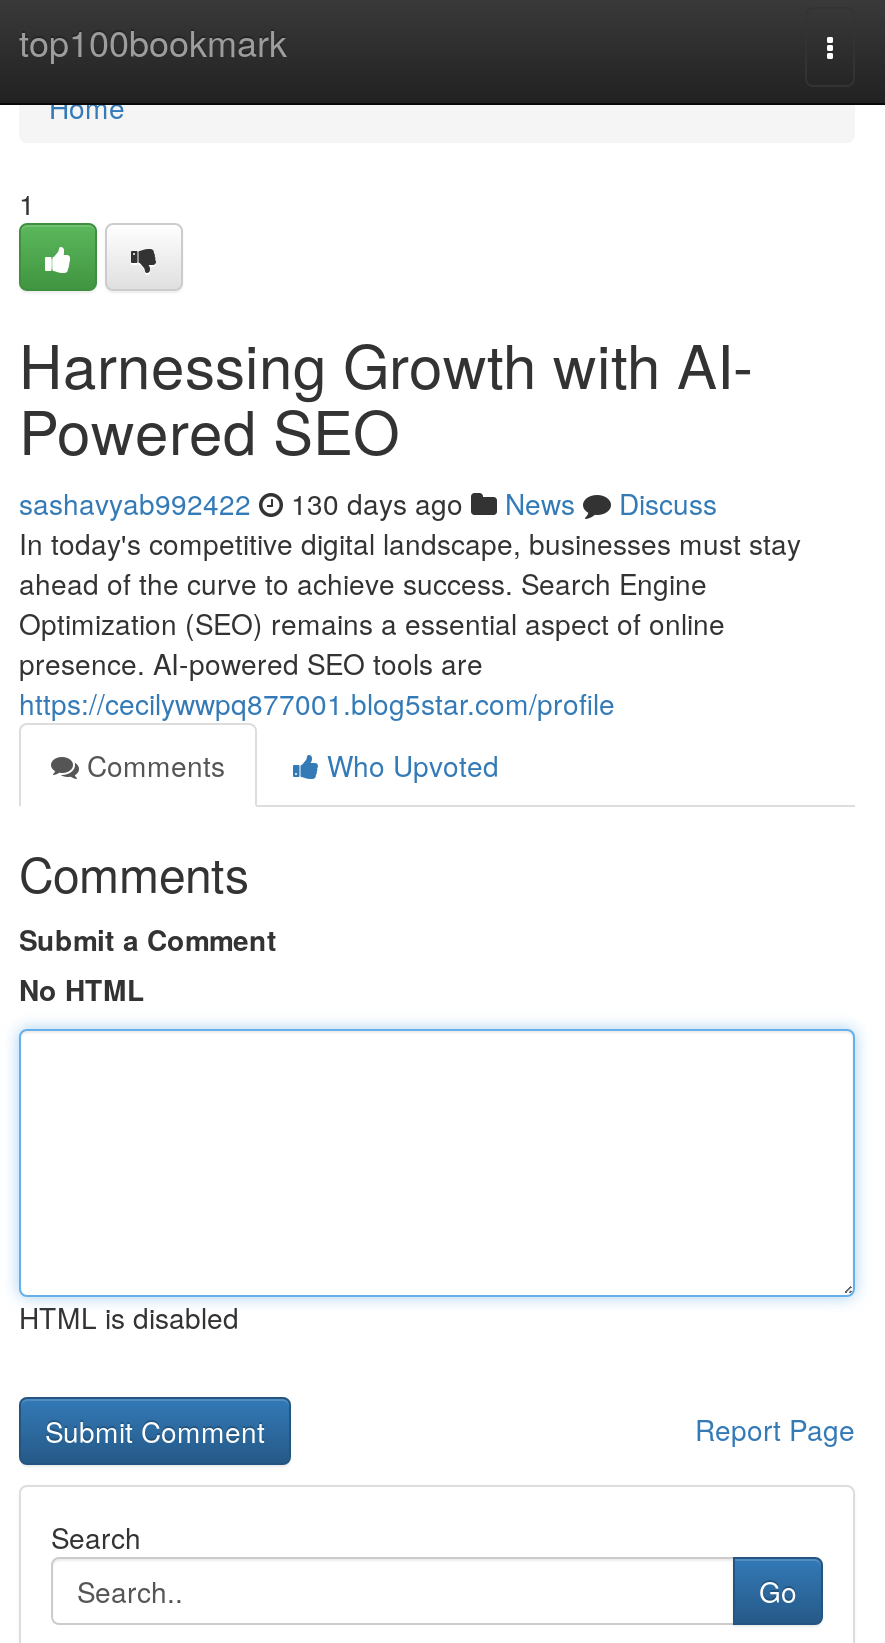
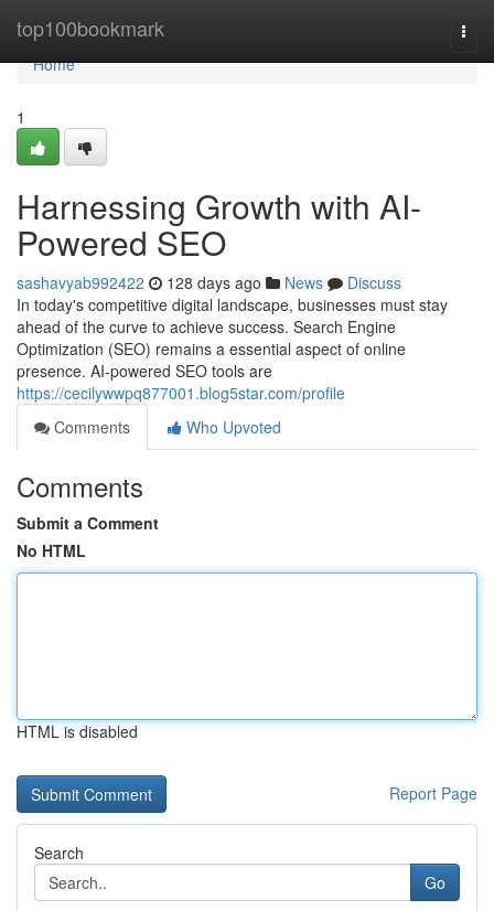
[19,483,717,523] sashavyab992422 130 days ago News Discuss -> [17,271,401,293] sashavyab992422 128 days ago News Discuss

